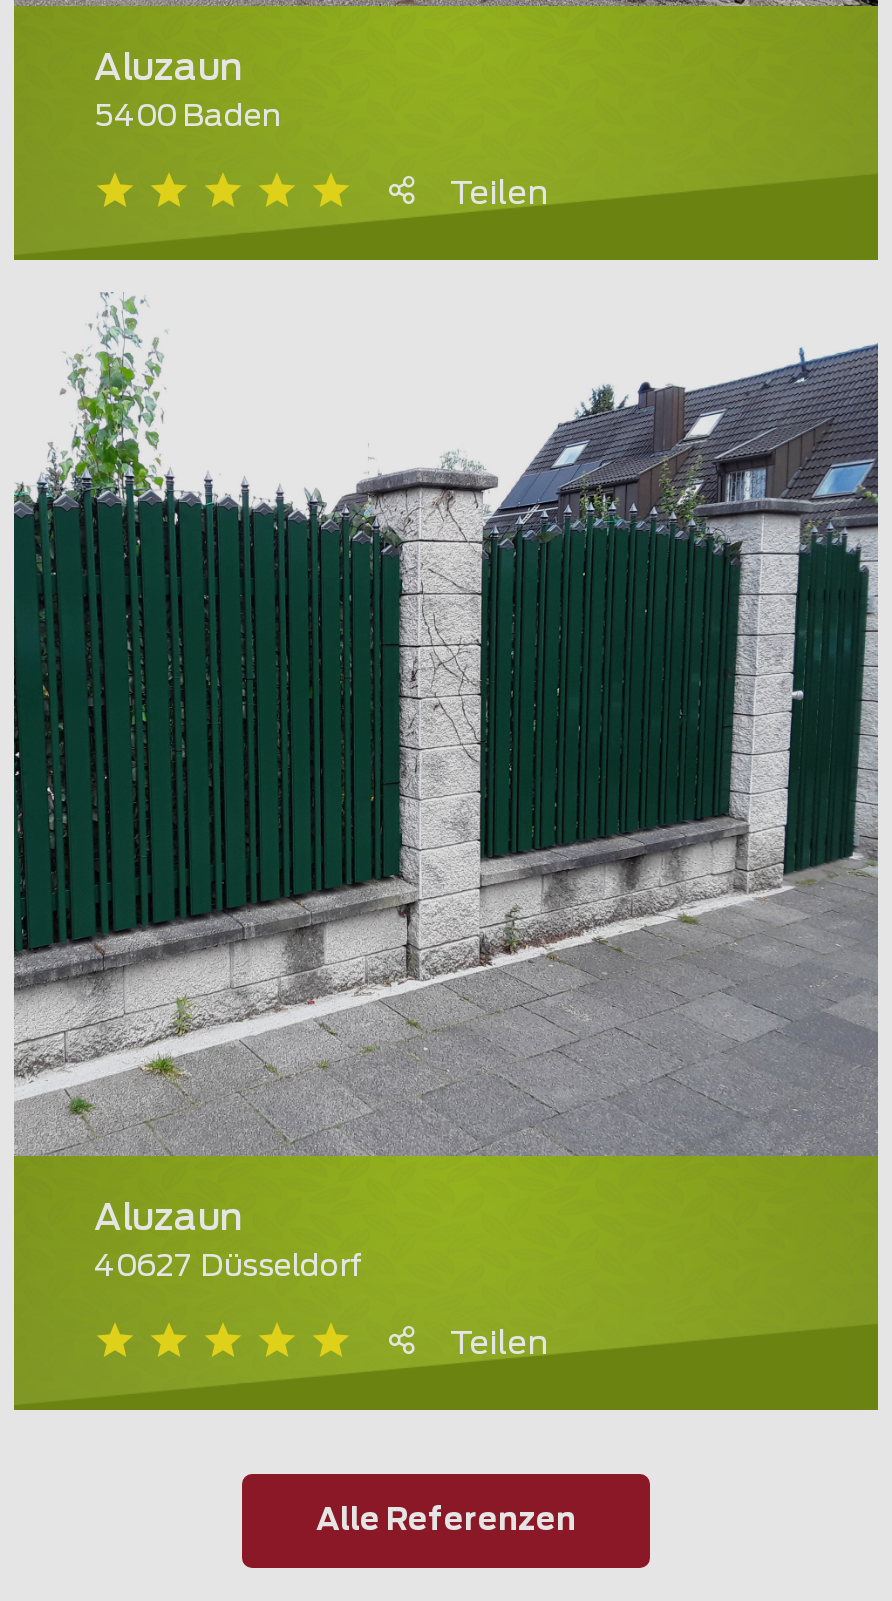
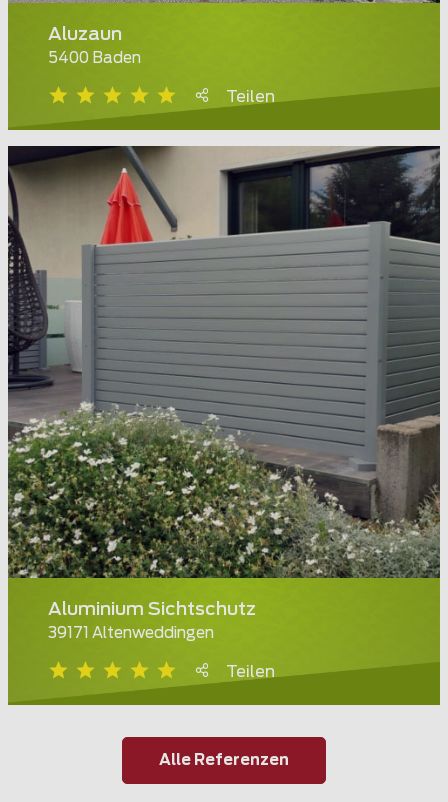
[12,292,880,1283] [image] | Aluzaun | 40627 Düsseldorf -> [7,145,441,641] [image] | Aluminium Sichtschutz | 39171 Altenweddingen

